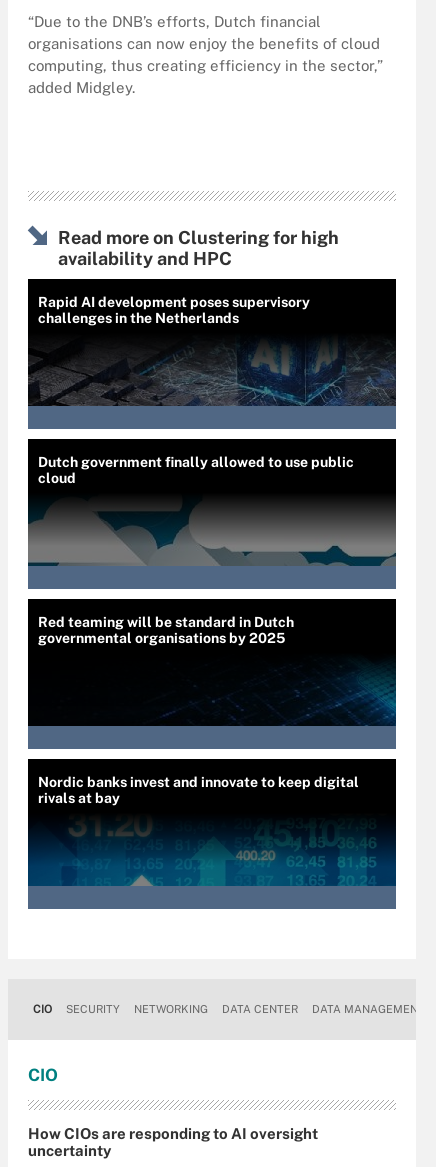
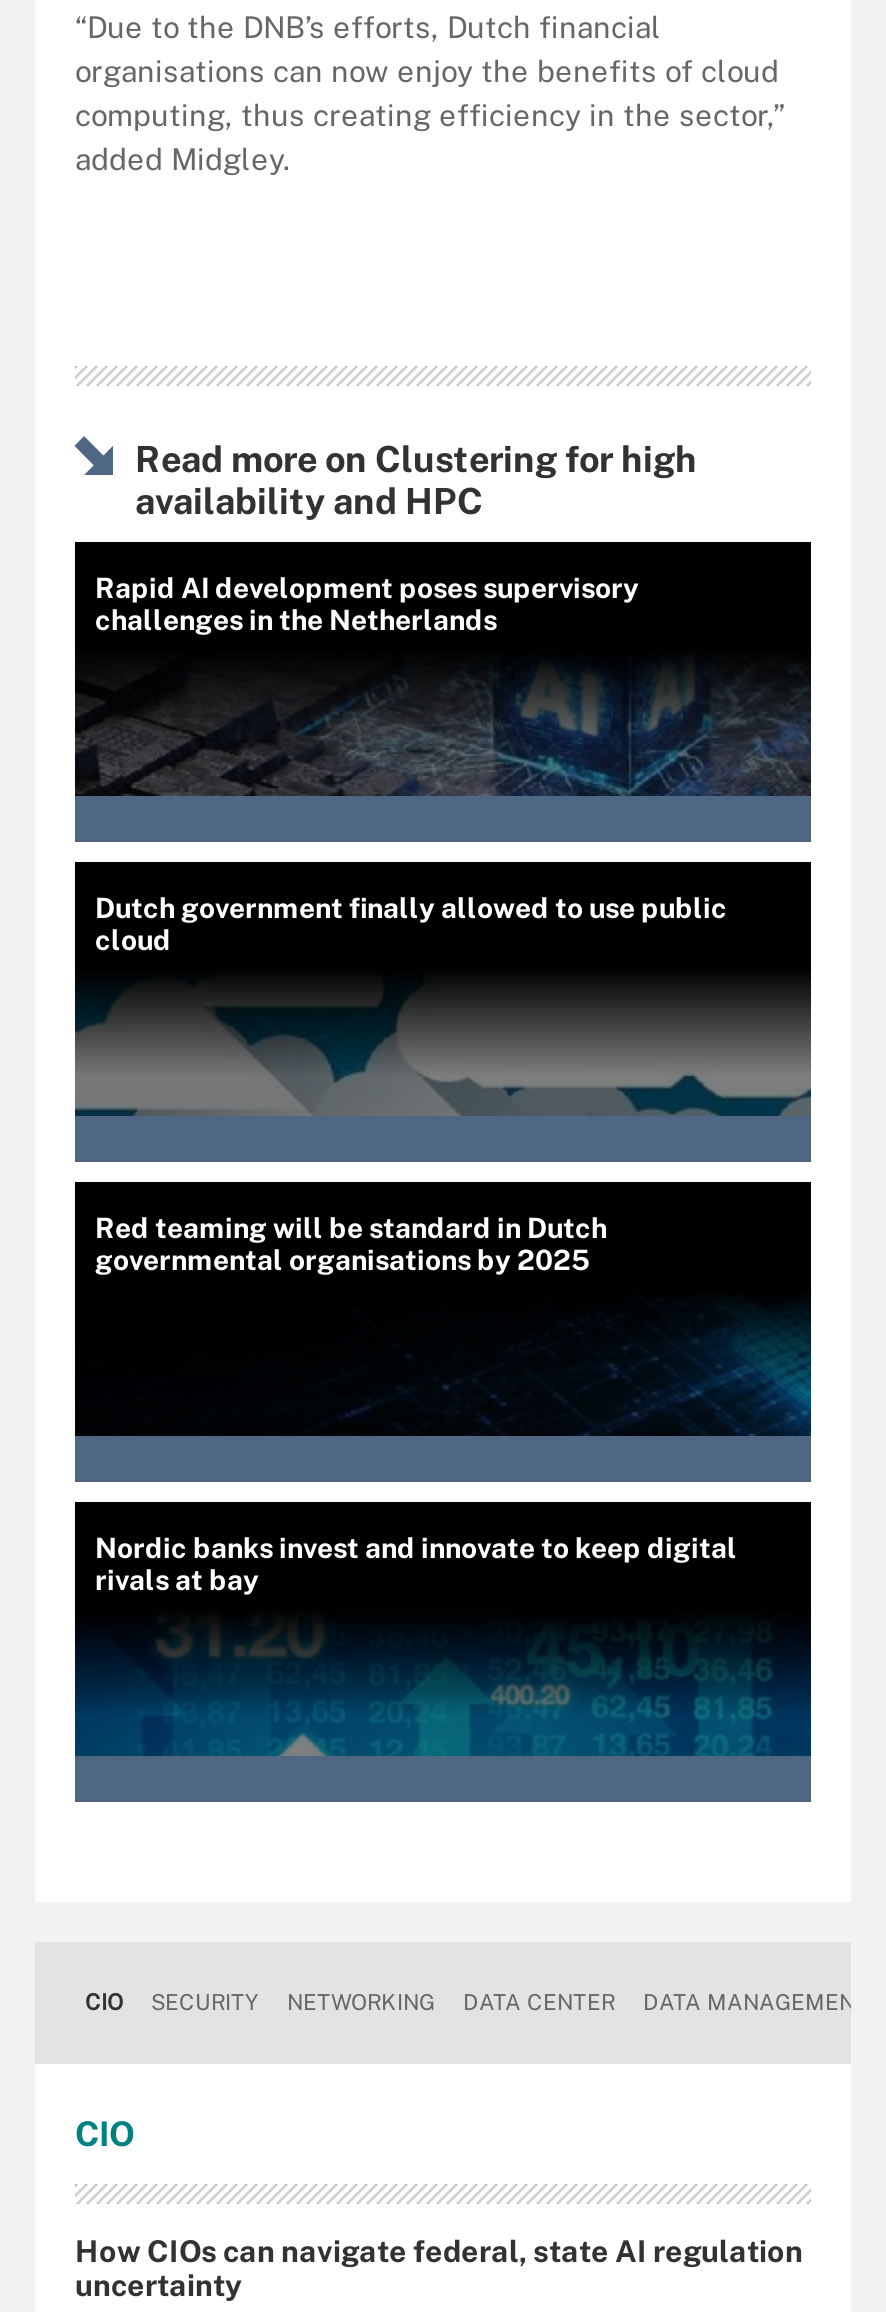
[28,1125,318,1142] How CIOs are responding to AI oversight -> [75,2234,803,2268] How CIOs can navigate federal, state AI regulation

